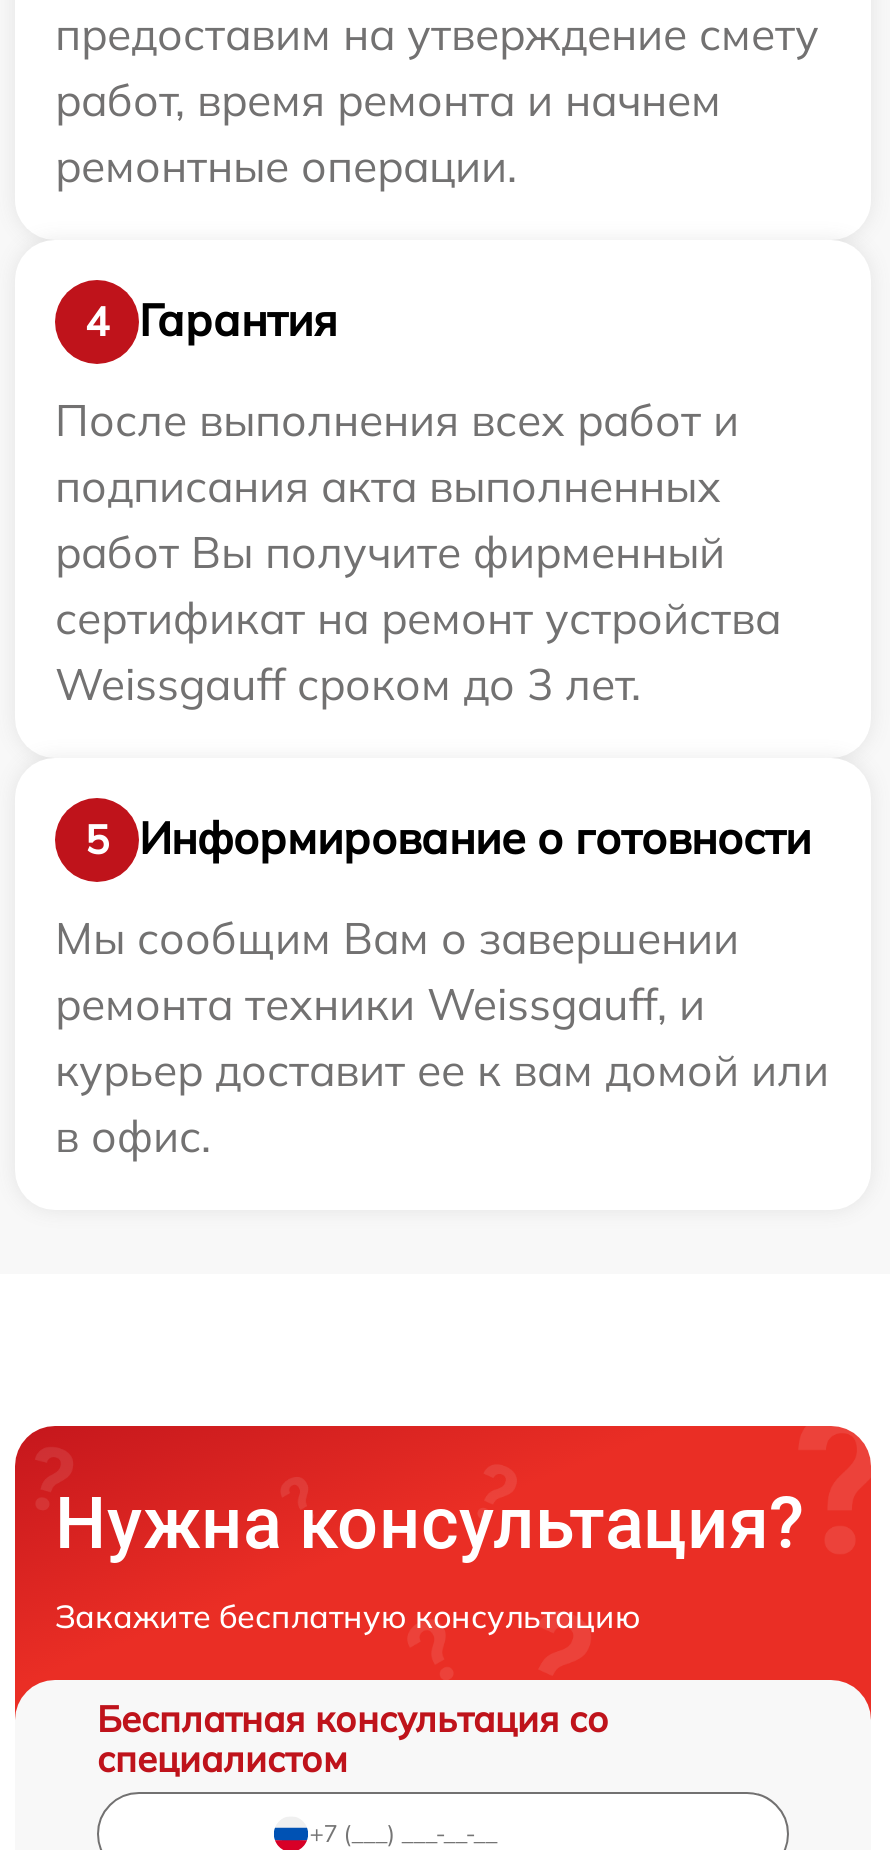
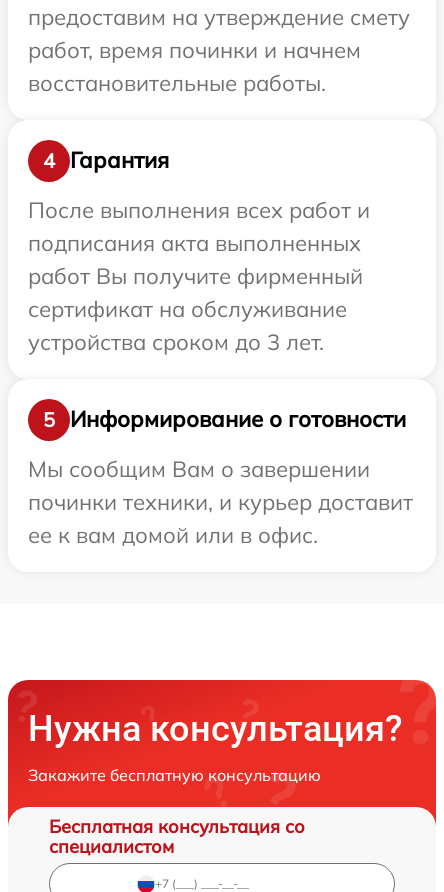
[55,72,721,194] работ, время ремонта и начнем | ремонтные операции. -> [28,36,361,97] работ, время починки и начнем | восстановительные работы.
[55,590,781,712] сертификат на ремонт устройства | Weissgauff сроком до 3 лет. -> [28,295,347,356] сертификат на обслуживание | устройства сроком до 3 лет.
[55,976,829,1164] ремонта техники Weissgauff, и | курьер доставит ее к вам домой или | в офис. -> [28,488,413,549] починки техники, и курьер доставит | ее к вам домой или в офис.

